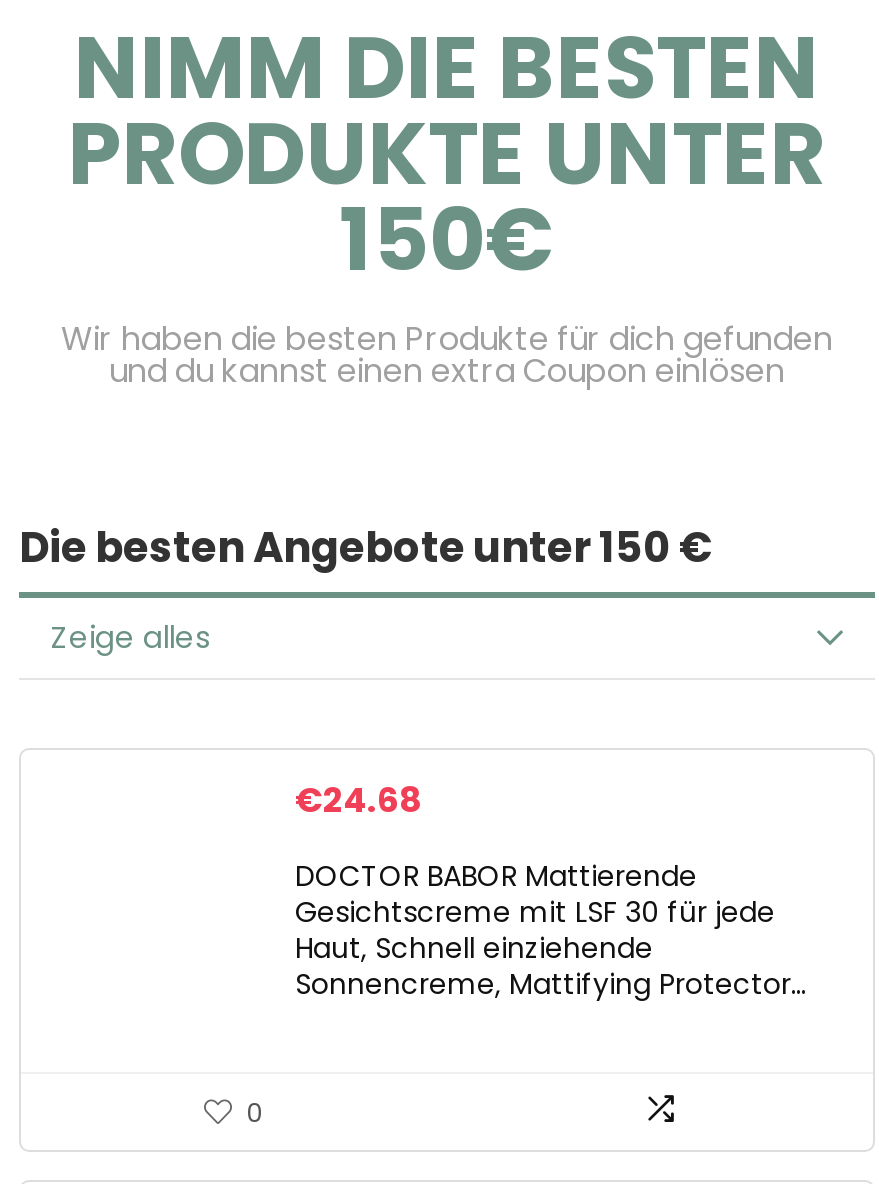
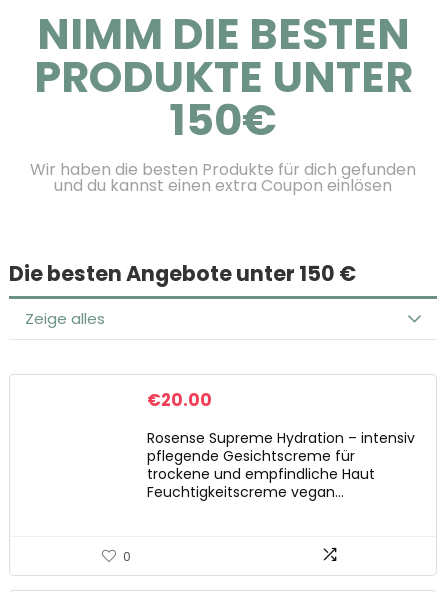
[295,776,421,824] €24.68 -> [147,388,212,412] €20.00
[295,856,809,1004] DOCTOR BABOR Mattierende | Gesichtscreme mit LSF 30 für jede | Haut, Schnell einziehende | Sonnencreme, Mattifying Protector… -> [147,428,415,502] Rosense Supreme Hydration – intensiv | pflegende Gesichtscreme für | trockene und empfindliche Haut | Feuchtigkeitscreme vegan…

